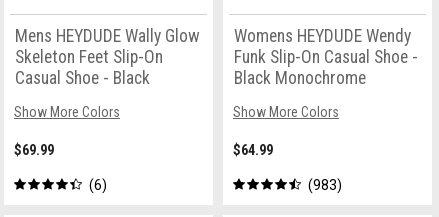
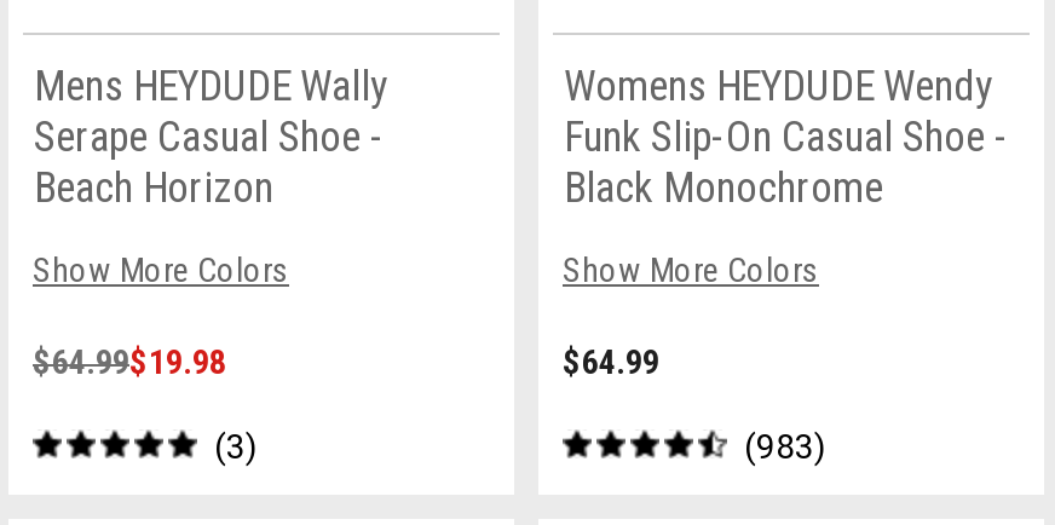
[14,25,199,87] Mens HEYDUDE Wally Glow | Skeleton Feet Slip-On | Casual Shoe - Black -> [34,60,387,210] Mens HEYDUDE Wally | Serape Casual Shoe - | Beach Horizon
[14,142,54,158] $69.99 -> [33,342,226,381] $64.99$19.98
[94,177,102,193] 6 -> [226,427,246,466] 3

